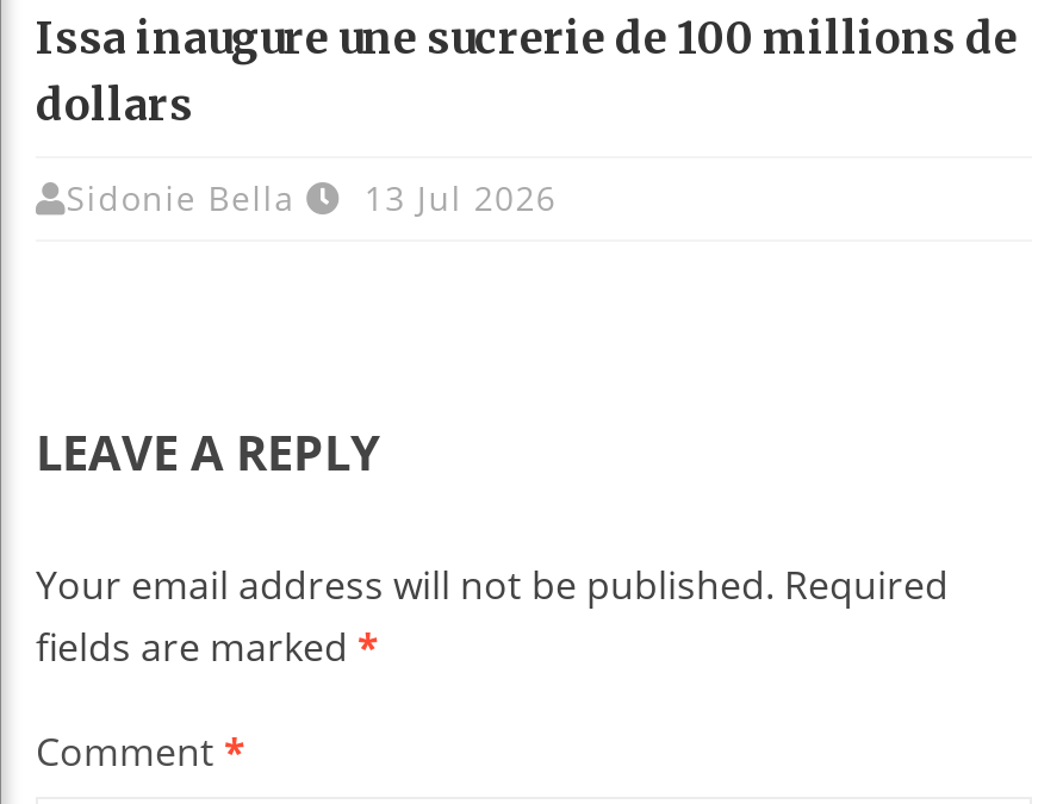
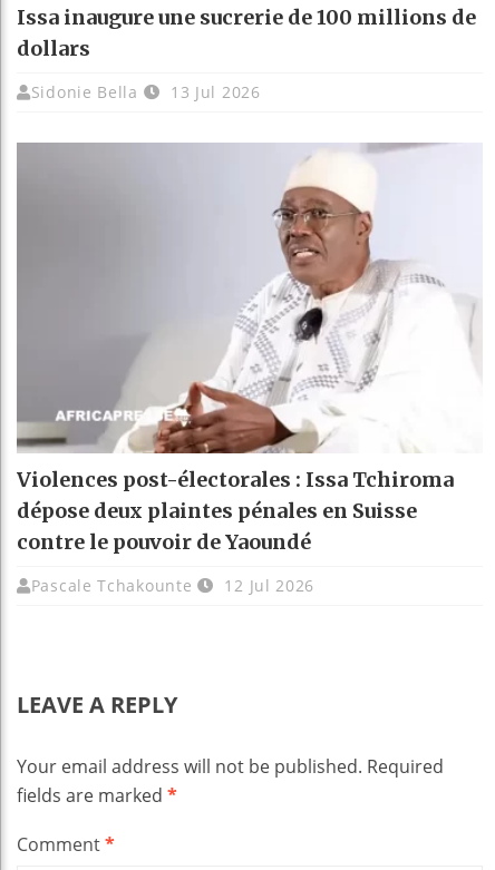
none -> [16,141,482,596] [image] | Violences post-électorales : Issa Tchiroma | dépose deux plaintes pénales en Suisse | contre le pouvoir de Yaoundé | Pascale Tchakounte | 12 Jul 2026

